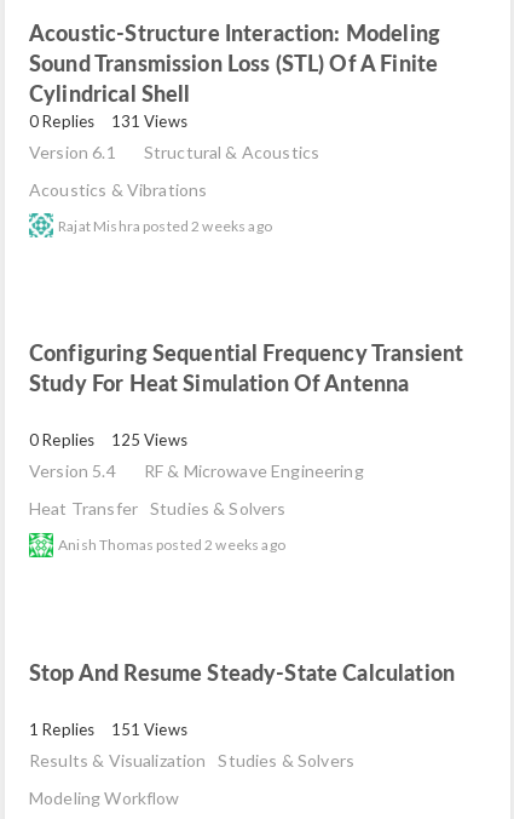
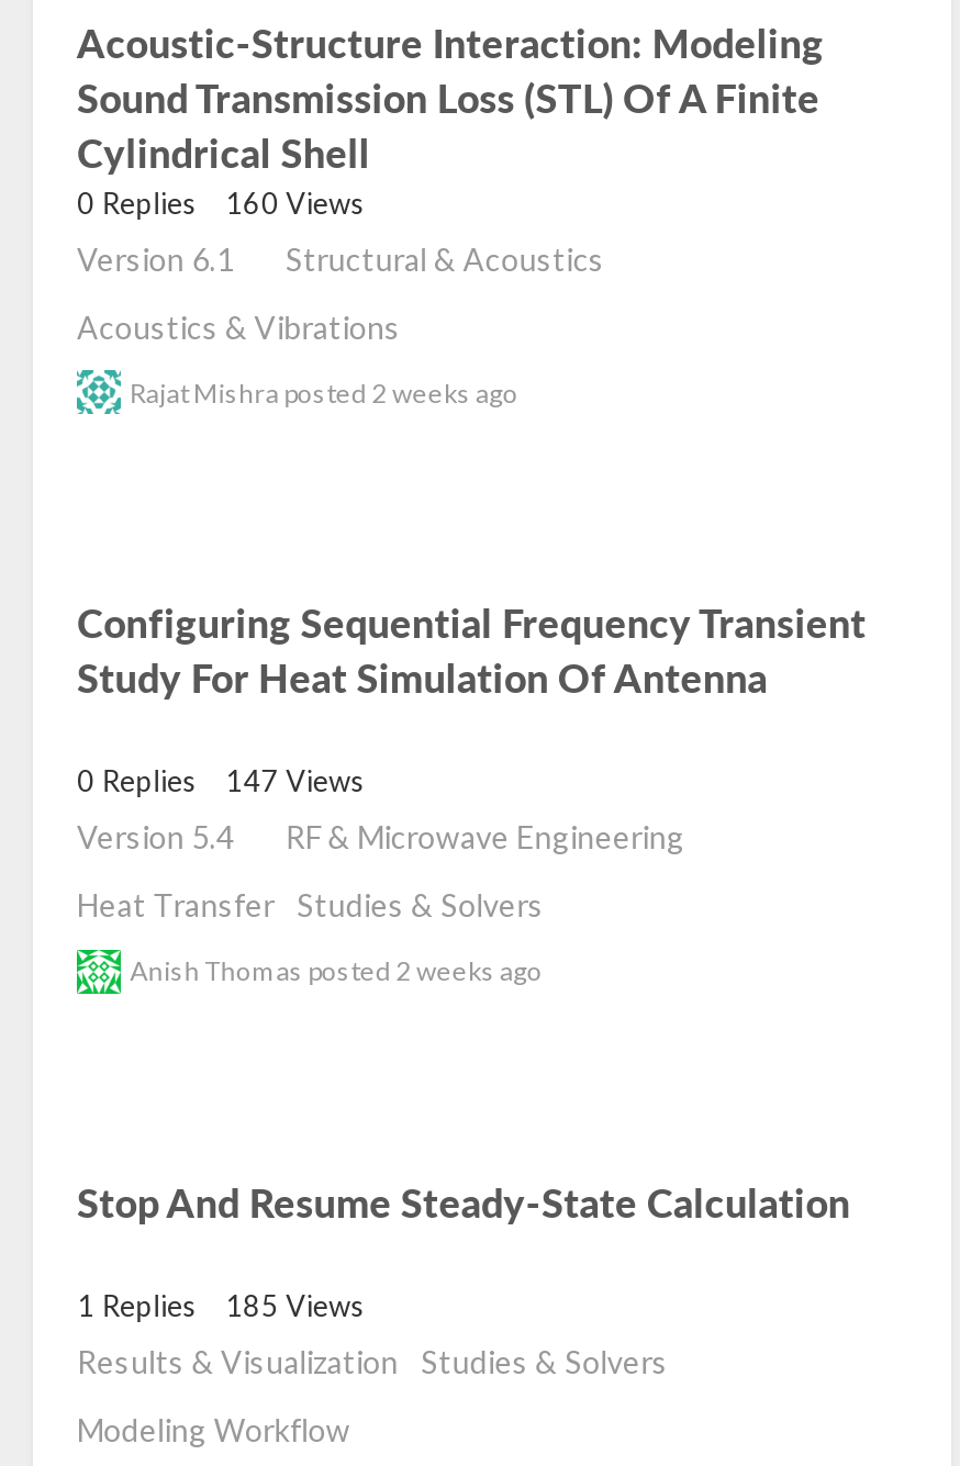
[29,111,187,131] 0 Replies 131 Views -> [77,185,364,221] 0 Replies 160 Views
[29,430,187,450] 0 Replies 125 Views -> [77,764,364,799] 0 Replies 147 Views
[29,719,187,739] 1 Replies 151 Views -> [77,1288,364,1323] 1 Replies 185 Views

